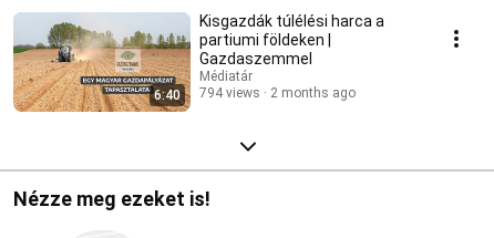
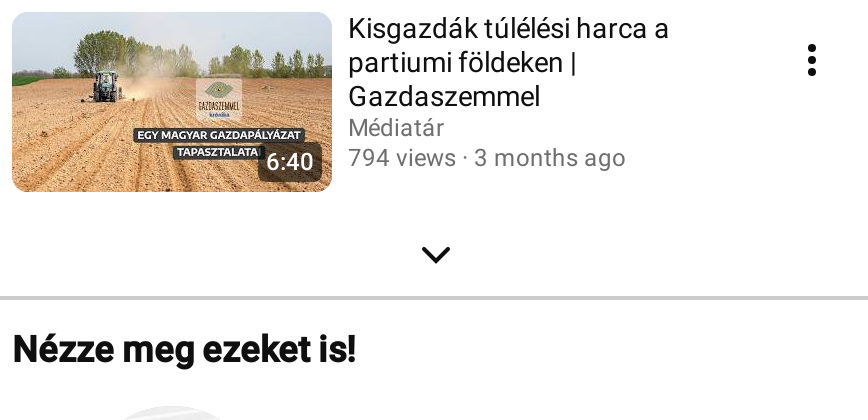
[154,86,356,104] 6:40 794 views 2 months ago -> [266,145,626,177] 6:40 794 views 3 months ago

